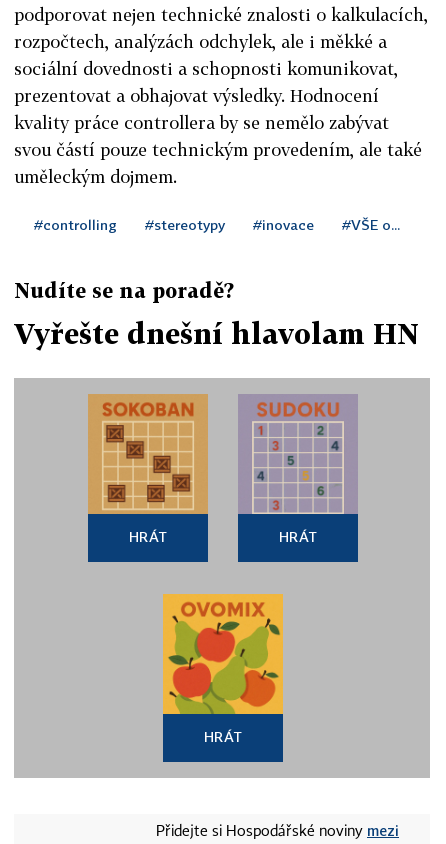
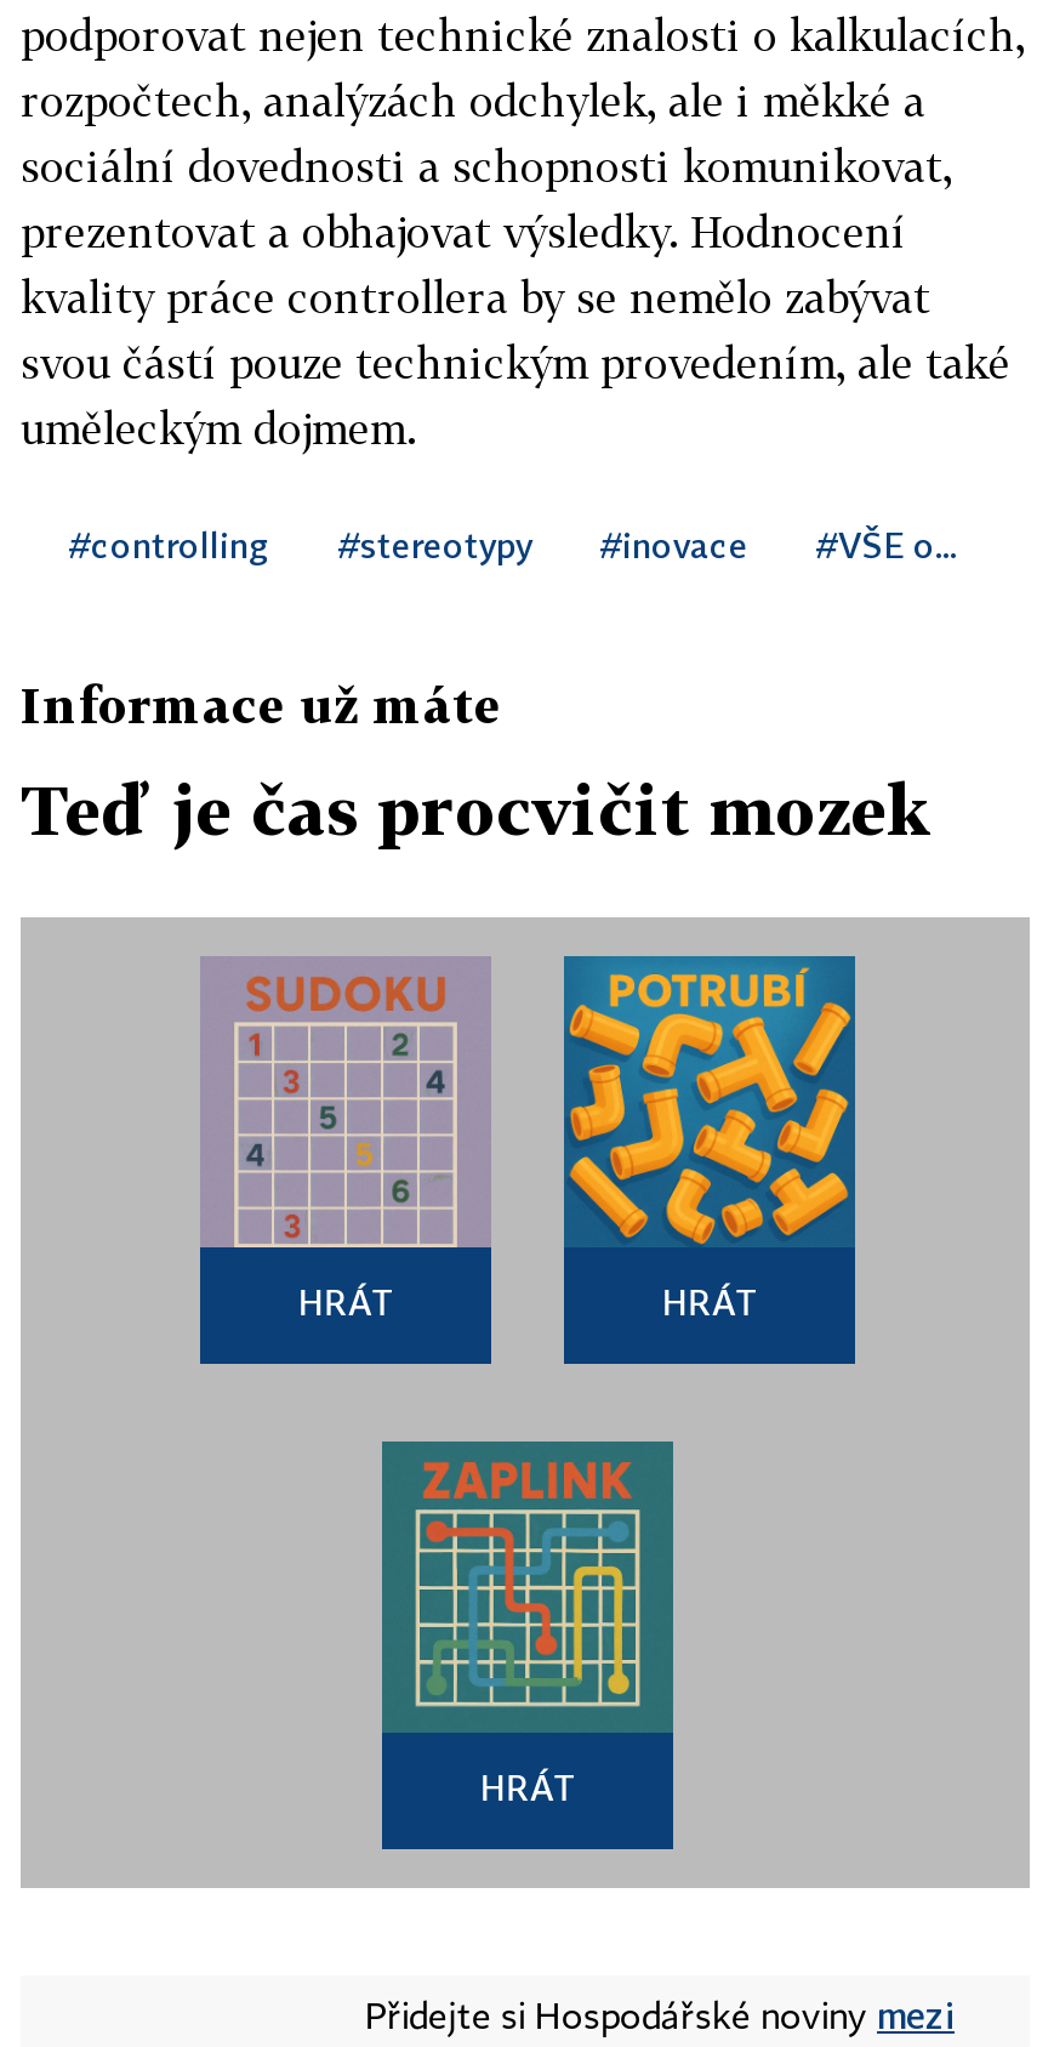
[14,278,234,302] Nudíte se na poradě? -> [21,675,501,733] Informace už máte
[14,317,419,350] Vyřešte dnešní hlavolam HN -> [21,769,933,849] Teď je čas procvičit mozek
[88,394,208,514] [image] -> [203,959,489,1247] [image]
[239,395,357,515] [image] -> [564,956,855,1247] [image]
[162,593,284,715] [image] -> [380,1439,676,1733] [image]

